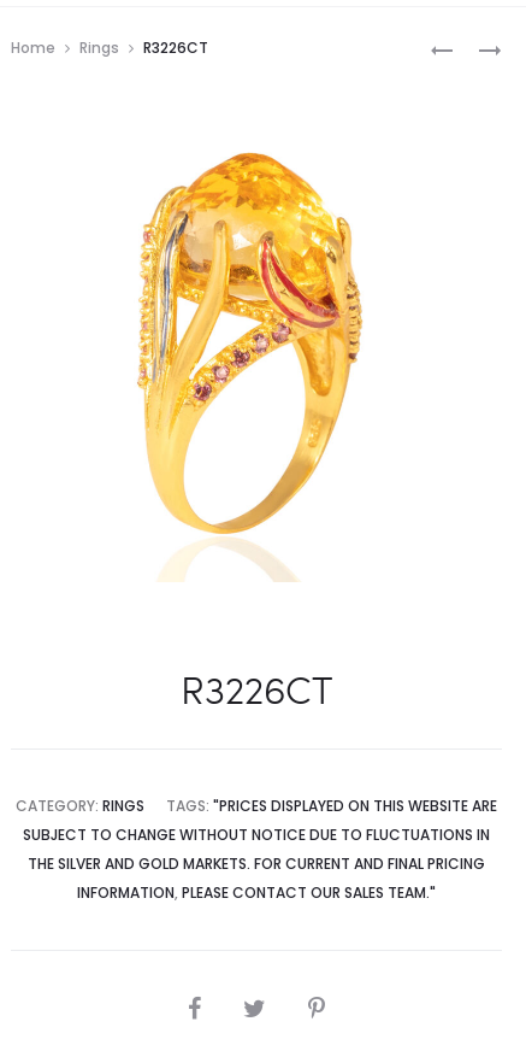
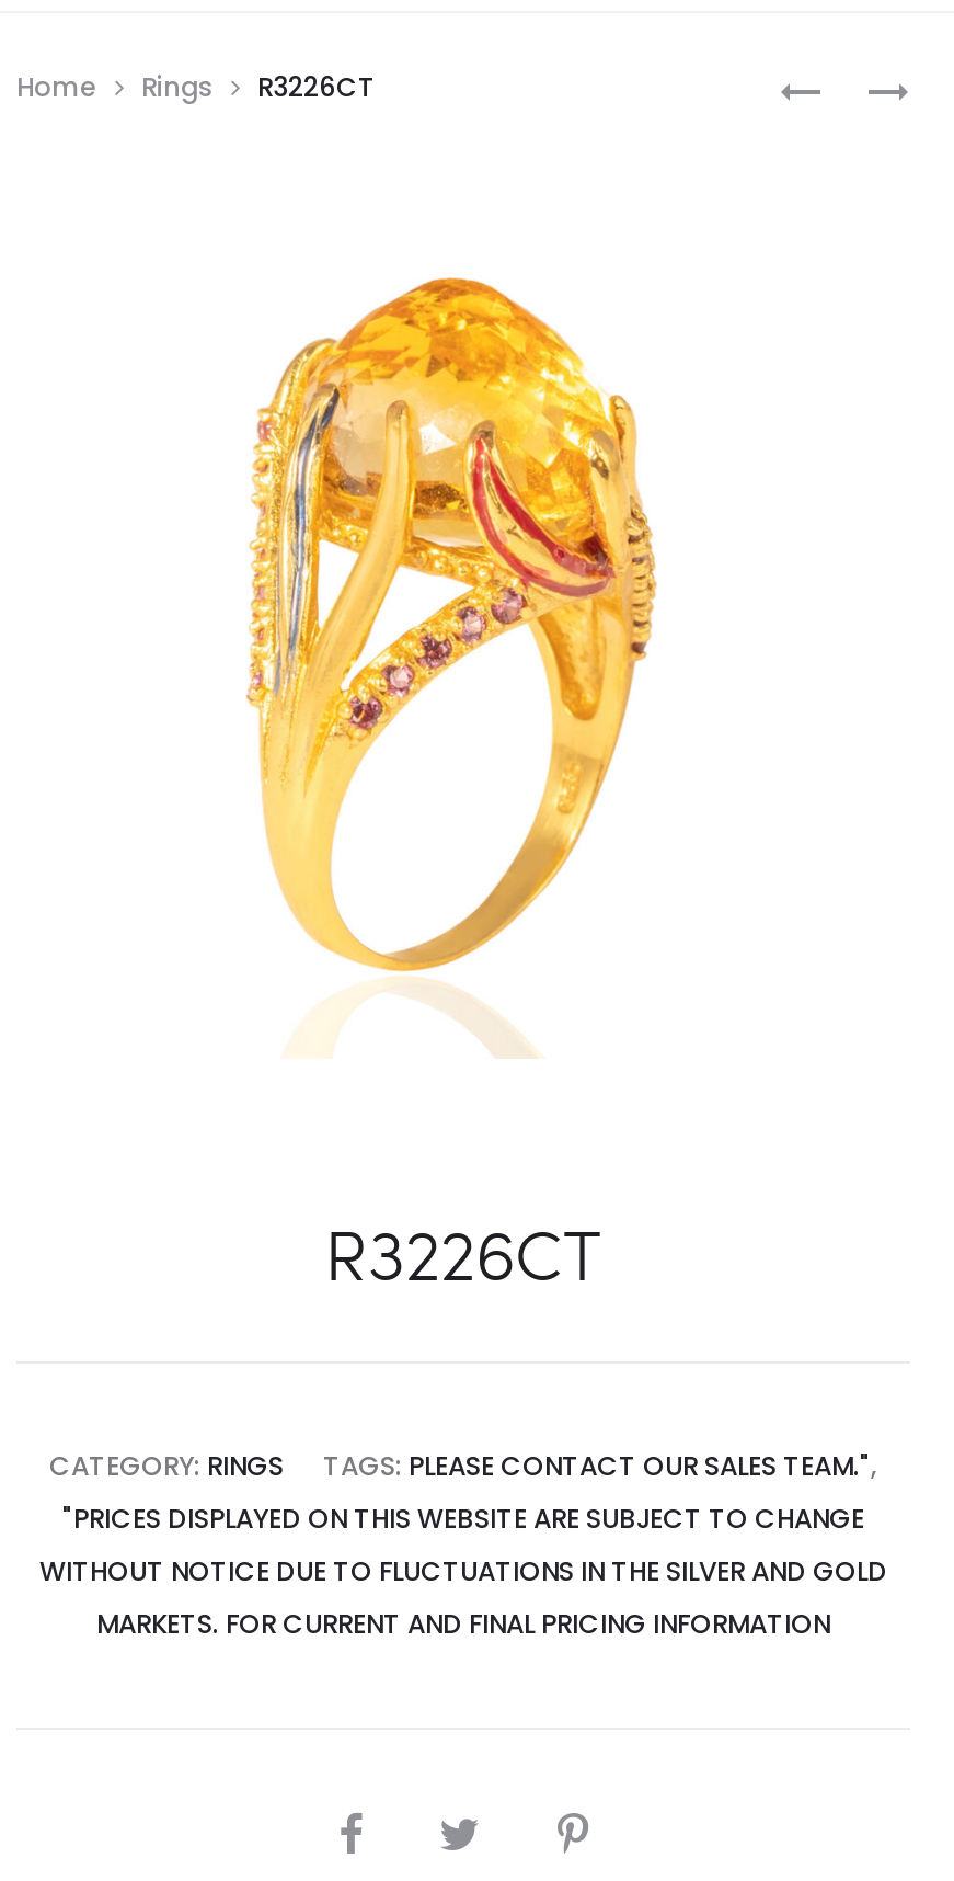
[23,796,497,903] TAGS: "PRICES DISPLAYED ON THIS WEBSITE ARE | SUBJECT TO CHANGE WITHOUT NOTICE DUE TO FLUCTUATIONS IN | THE SILVER AND GOLD MARKETS. FOR CURRENT AND FINAL PRICING | INFORMATION, PLEASE CONTACT OUR SALES TEAM." -> [39,1447,887,1642] TAGS: PLEASE CONTACT OUR SALES TEAM.", | "PRICES DISPLAYED ON THIS WEBSITE ARE SUBJECT TO CHANGE | WITHOUT NOTICE DUE TO FLUCTUATIONS IN THE SILVER AND GOLD | MARKETS. FOR CURRENT AND FINAL PRICING INFORMATION

